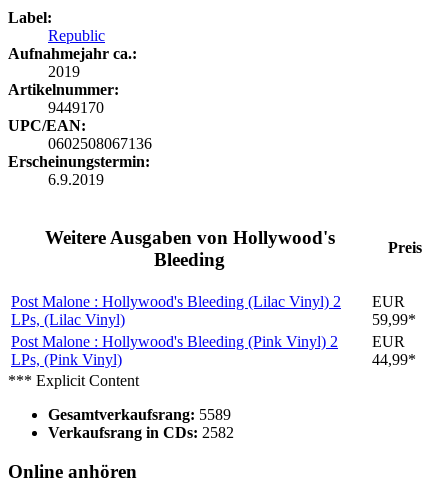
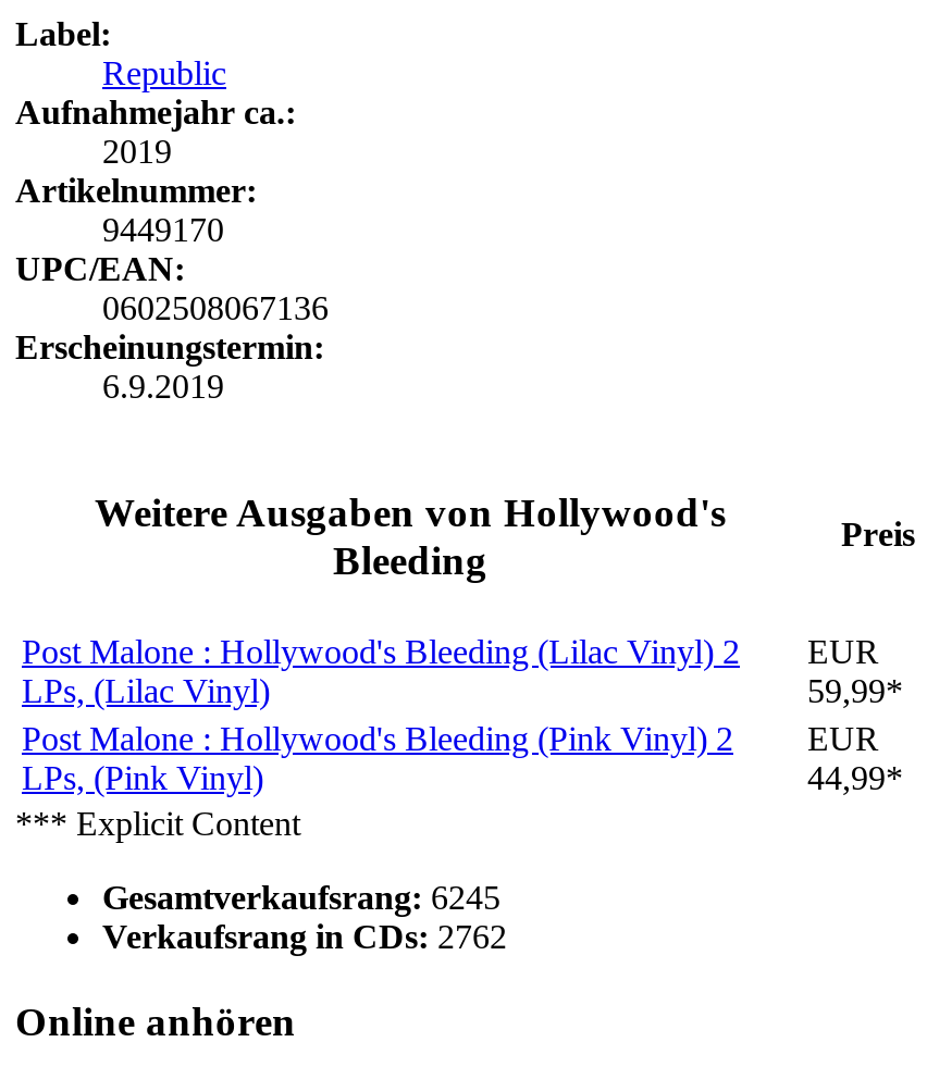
[48,406,231,423] Gesamtverkaufsrang: 5589 -> [102,879,500,916] Gesamtverkaufsrang: 6245
[48,424,234,441] Verkaufsrang in CDs: 2582 -> [102,918,507,955] Verkaufsrang in CDs: 2762

